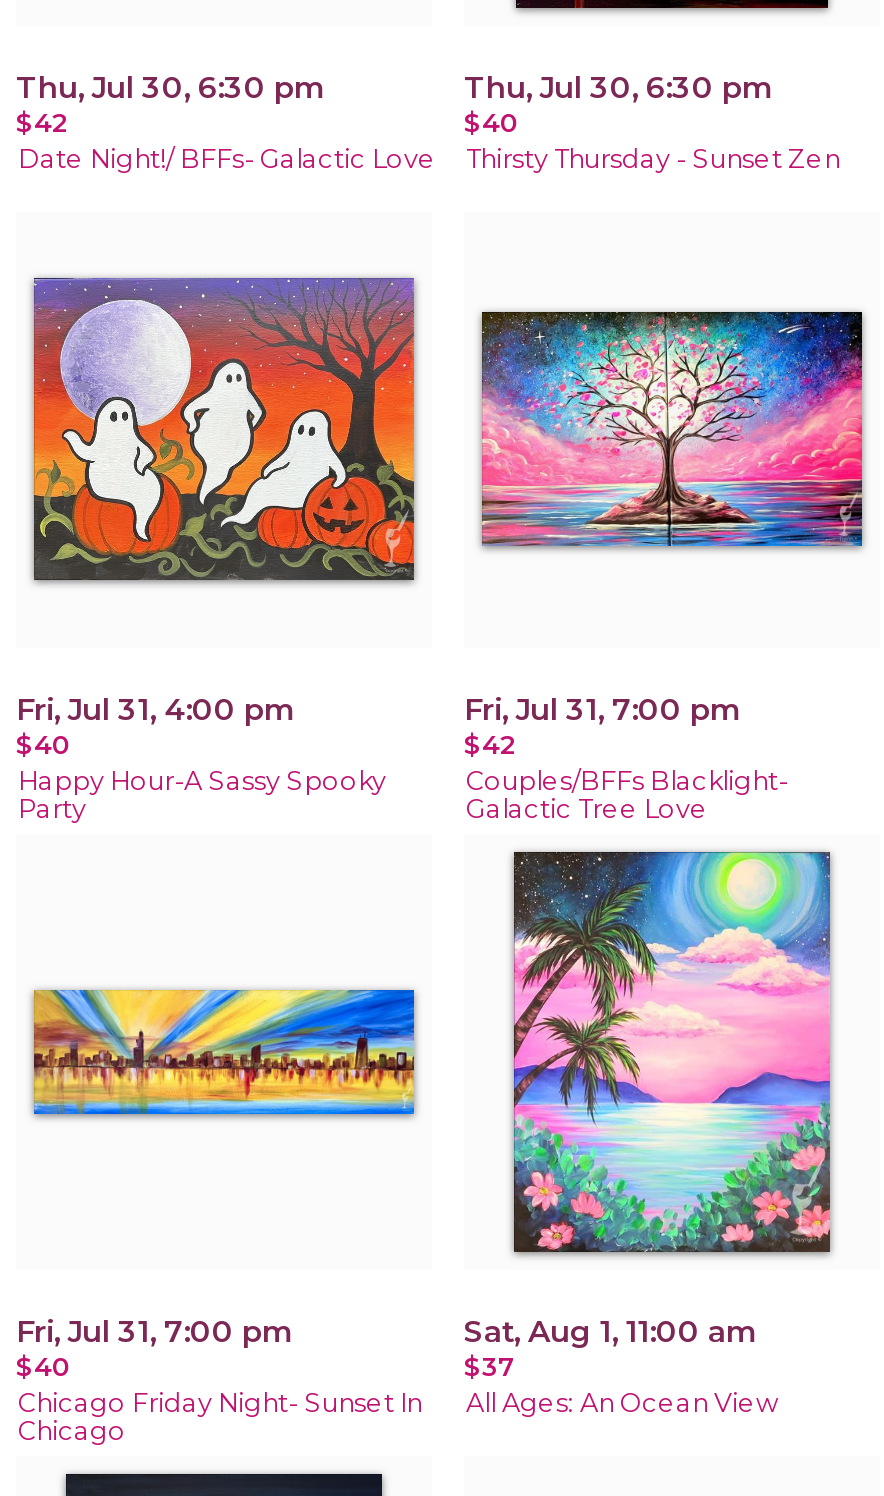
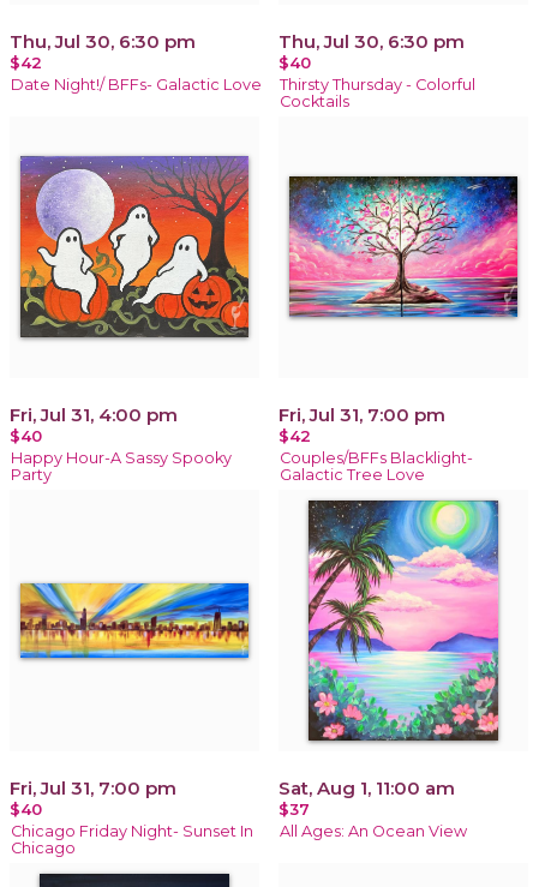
[466,143,840,173] Thirsty Thursday - Sunset Zen -> [280,75,475,110] Thirsty Thursday - Colorful | Cocktails

